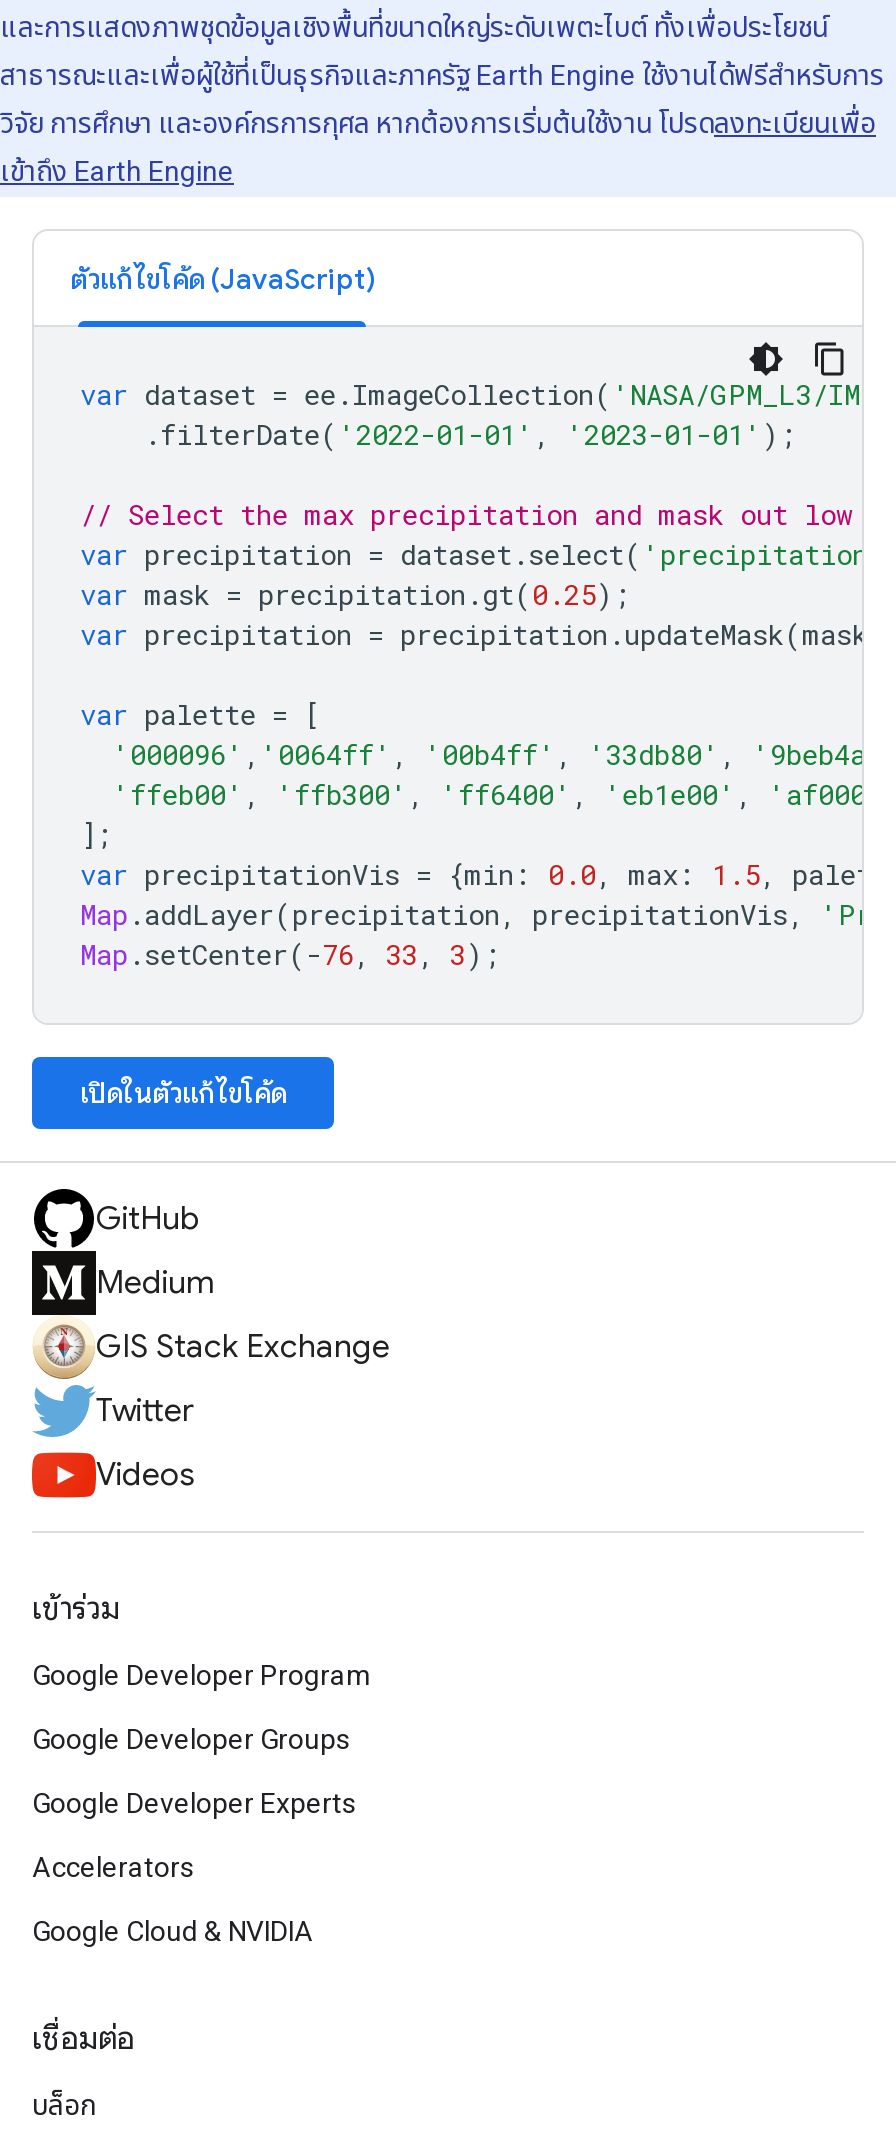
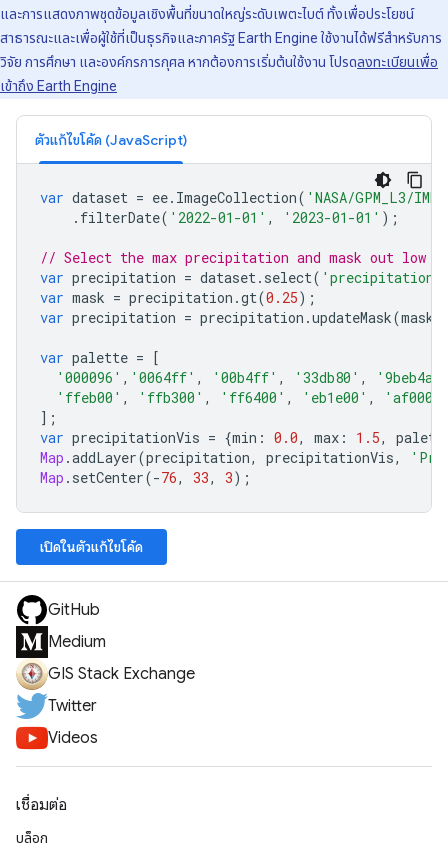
[32,1589,372,1947] เข้าร่วม | Google Developer Program | Google Developer Groups | Google Developer Experts | Accelerators | Google Cloud & NVIDIA -> none

